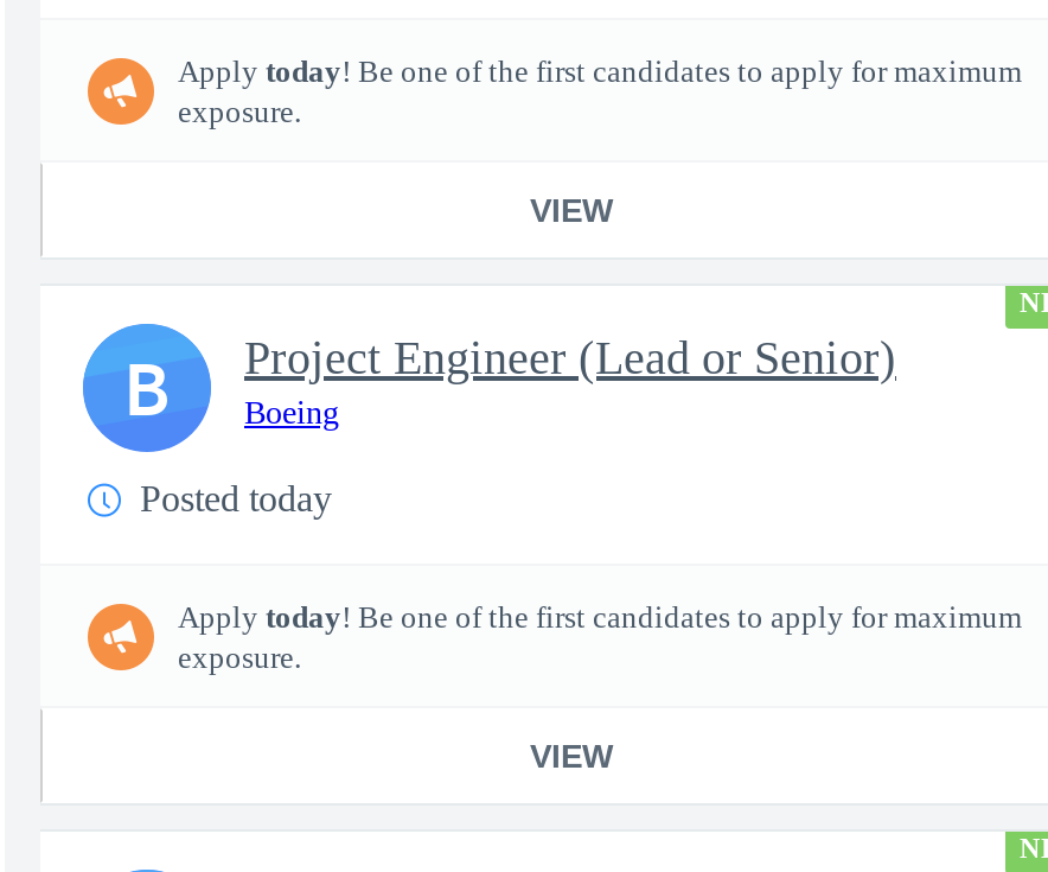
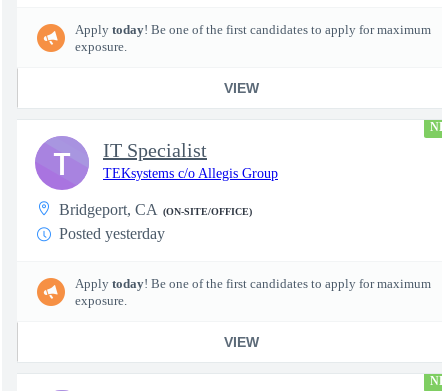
[123,339,171,437] B -> [53,142,71,183] T
[244,331,896,431] Project Engineer (Lead or Senior) | Boeing -> [103,139,278,181] IT Specialist | TEKsystems c/o Allegis Group
[140,478,332,518] Posted today -> [59,201,252,242] Bridgeport, CA (ON-SITE/OFFICE) | Posted yesterday

